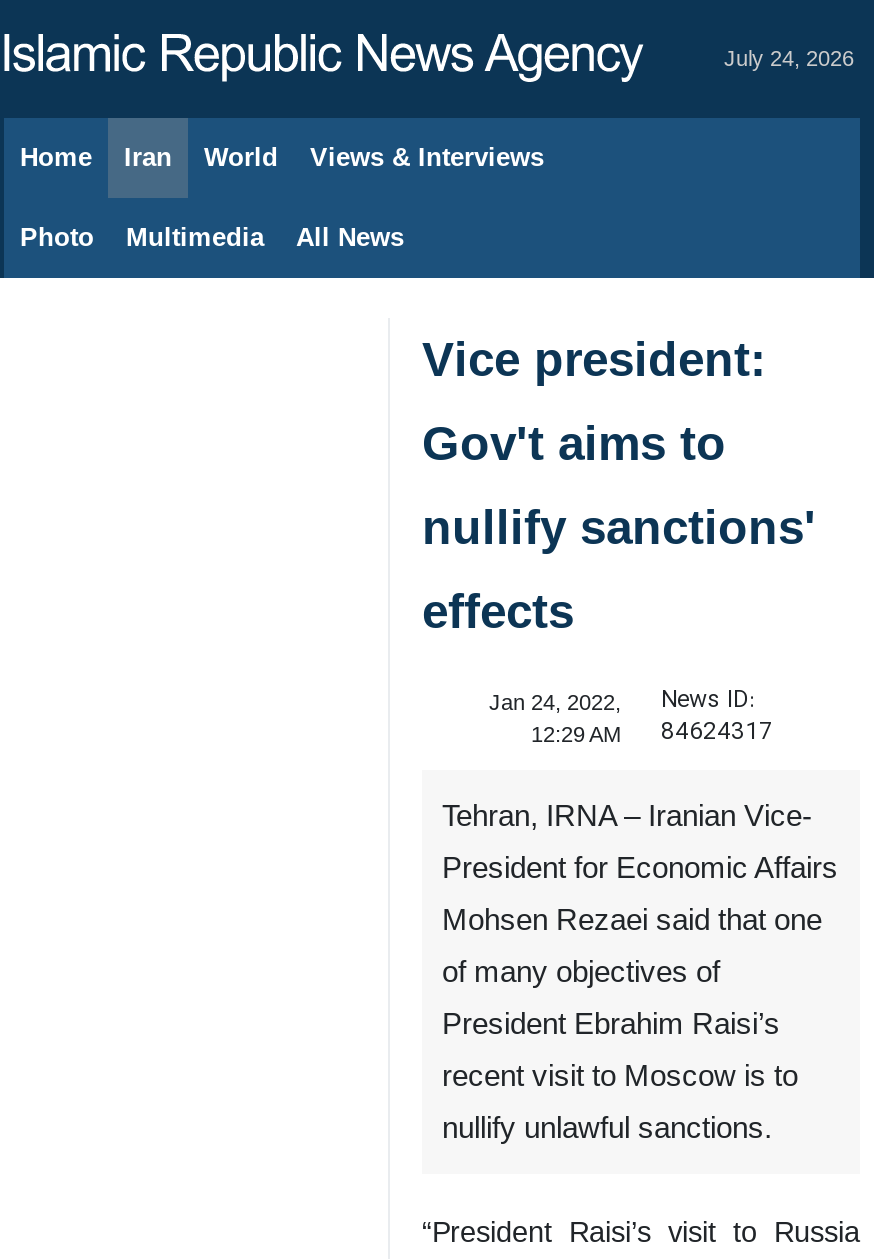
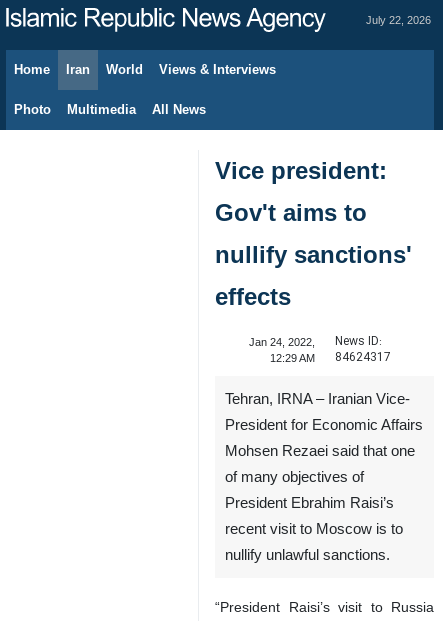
[724,46,854,70] July 24, 2026 -> [366,14,431,26] July 22, 2026

